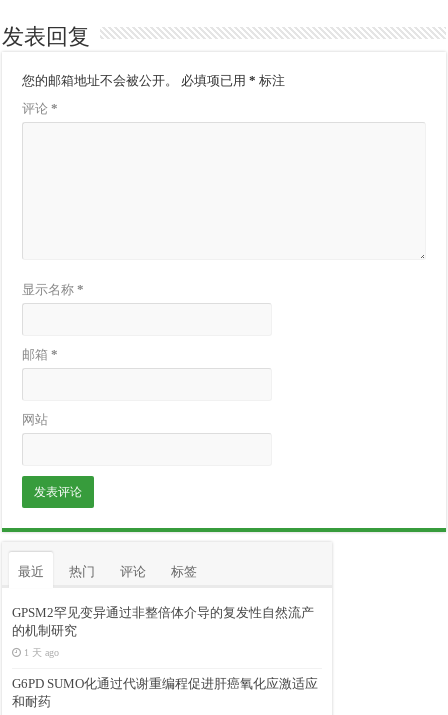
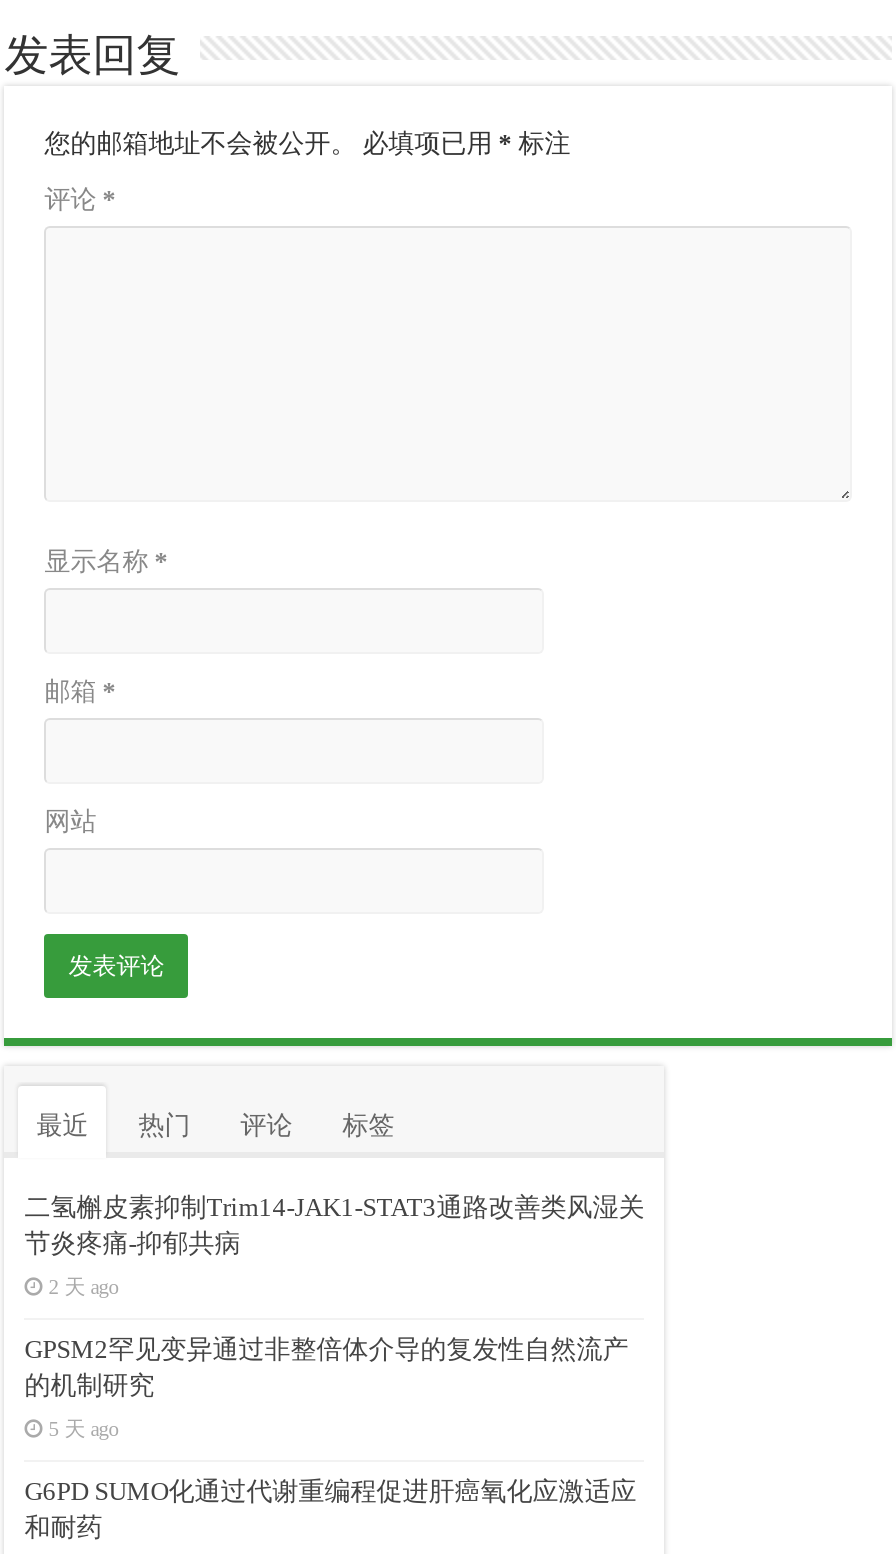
none -> [24,1192,644,1298] 二氢槲皮素抑制Trim14-JAK1-STAT3通路改善类风湿关 | 节炎疼痛-抑郁共病 | 2 天 ago
[24,647,59,658] 1 天 ago -> [48,1418,118,1440] 5 天 ago

